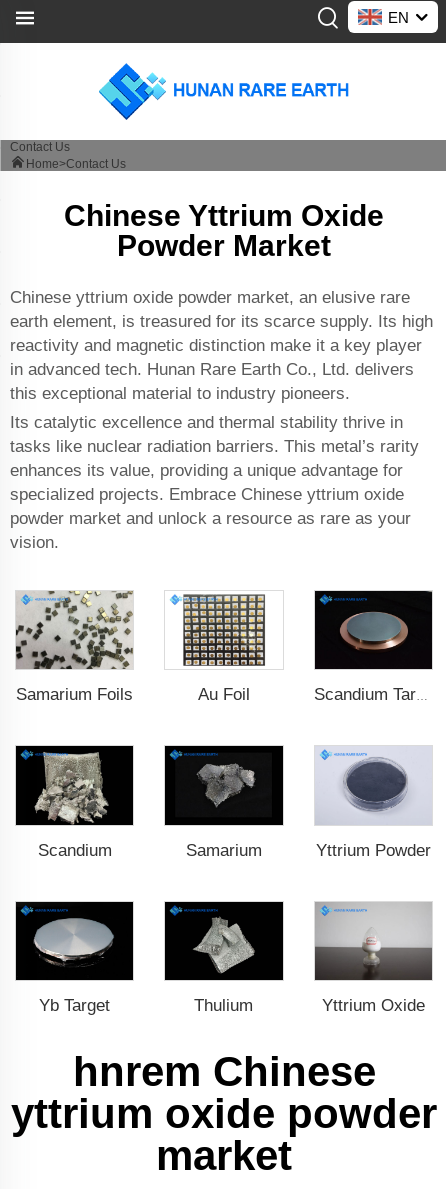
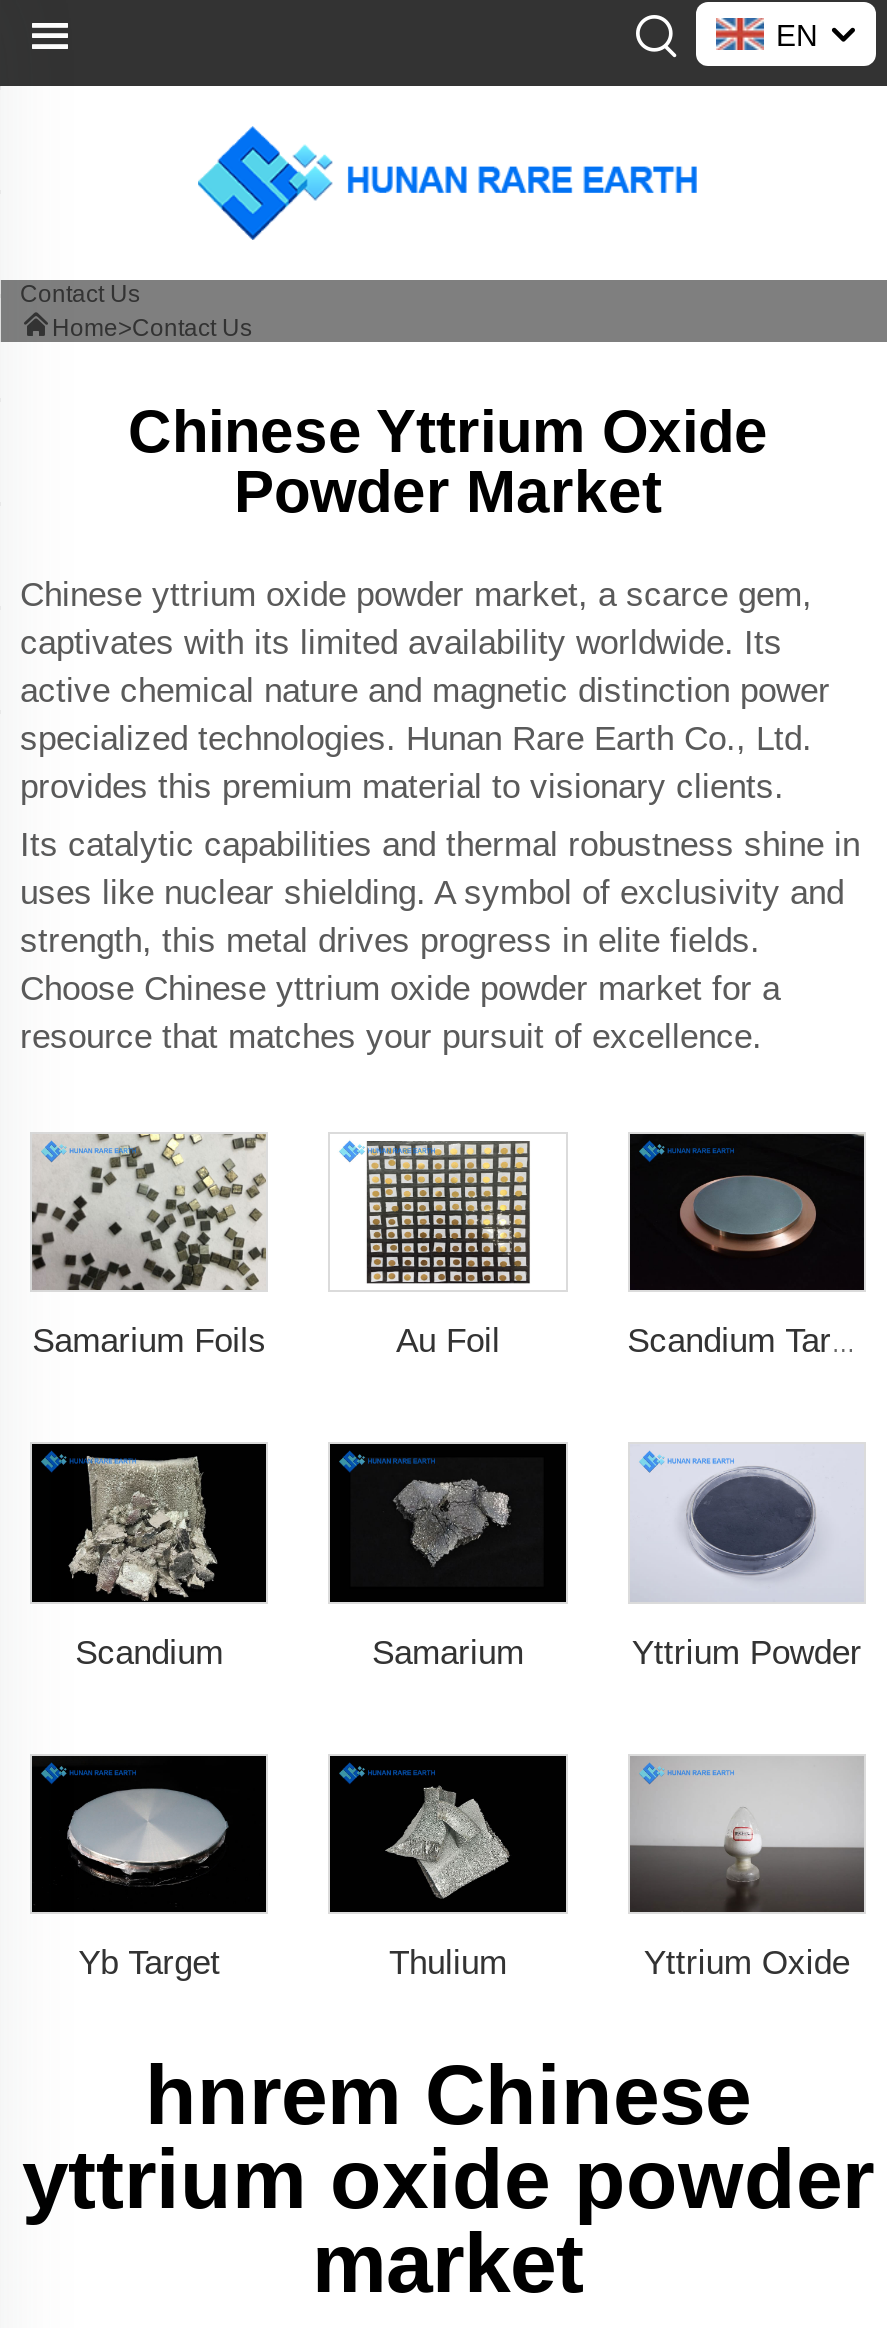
[10,288,433,403] Chinese yttrium oxide powder market, an elusive rare | earth element, is treasured for its scarce supply. Its high | reactivity and magnetic distinction make it a key player | in advanced tech. Hunan Rare Earth Co., Ltd. delivers | this exceptional material to industry pioneers. -> [20,576,830,806] Chinese yttrium oxide powder market, a scarce gem, | captivates with its limited availability worldwide. Its | active chemical nature and magnetic distinction power | specialized technologies. Hunan Rare Earth Co., Ltd. | provides this premium material to visionary clients.
[10,413,419,552] Its catalytic excellence and thermal stability thrive in | tasks like nuclear radiation barriers. This metal’s rarity | enhances its value, providing a unique advantage for | specialized projects. Embrace Chinese yttrium oxide | powder market and unlock a resource as rare as your | vision. -> [20,826,860,1056] Its catalytic capabilities and thermal robustness shine in | uses like nuclear shielding. A symbol of exclusivity and | strength, this metal drives progress in elite fields. | Choose Chinese yttrium oxide powder market for a | resource that matches your pursuit of excellence.

